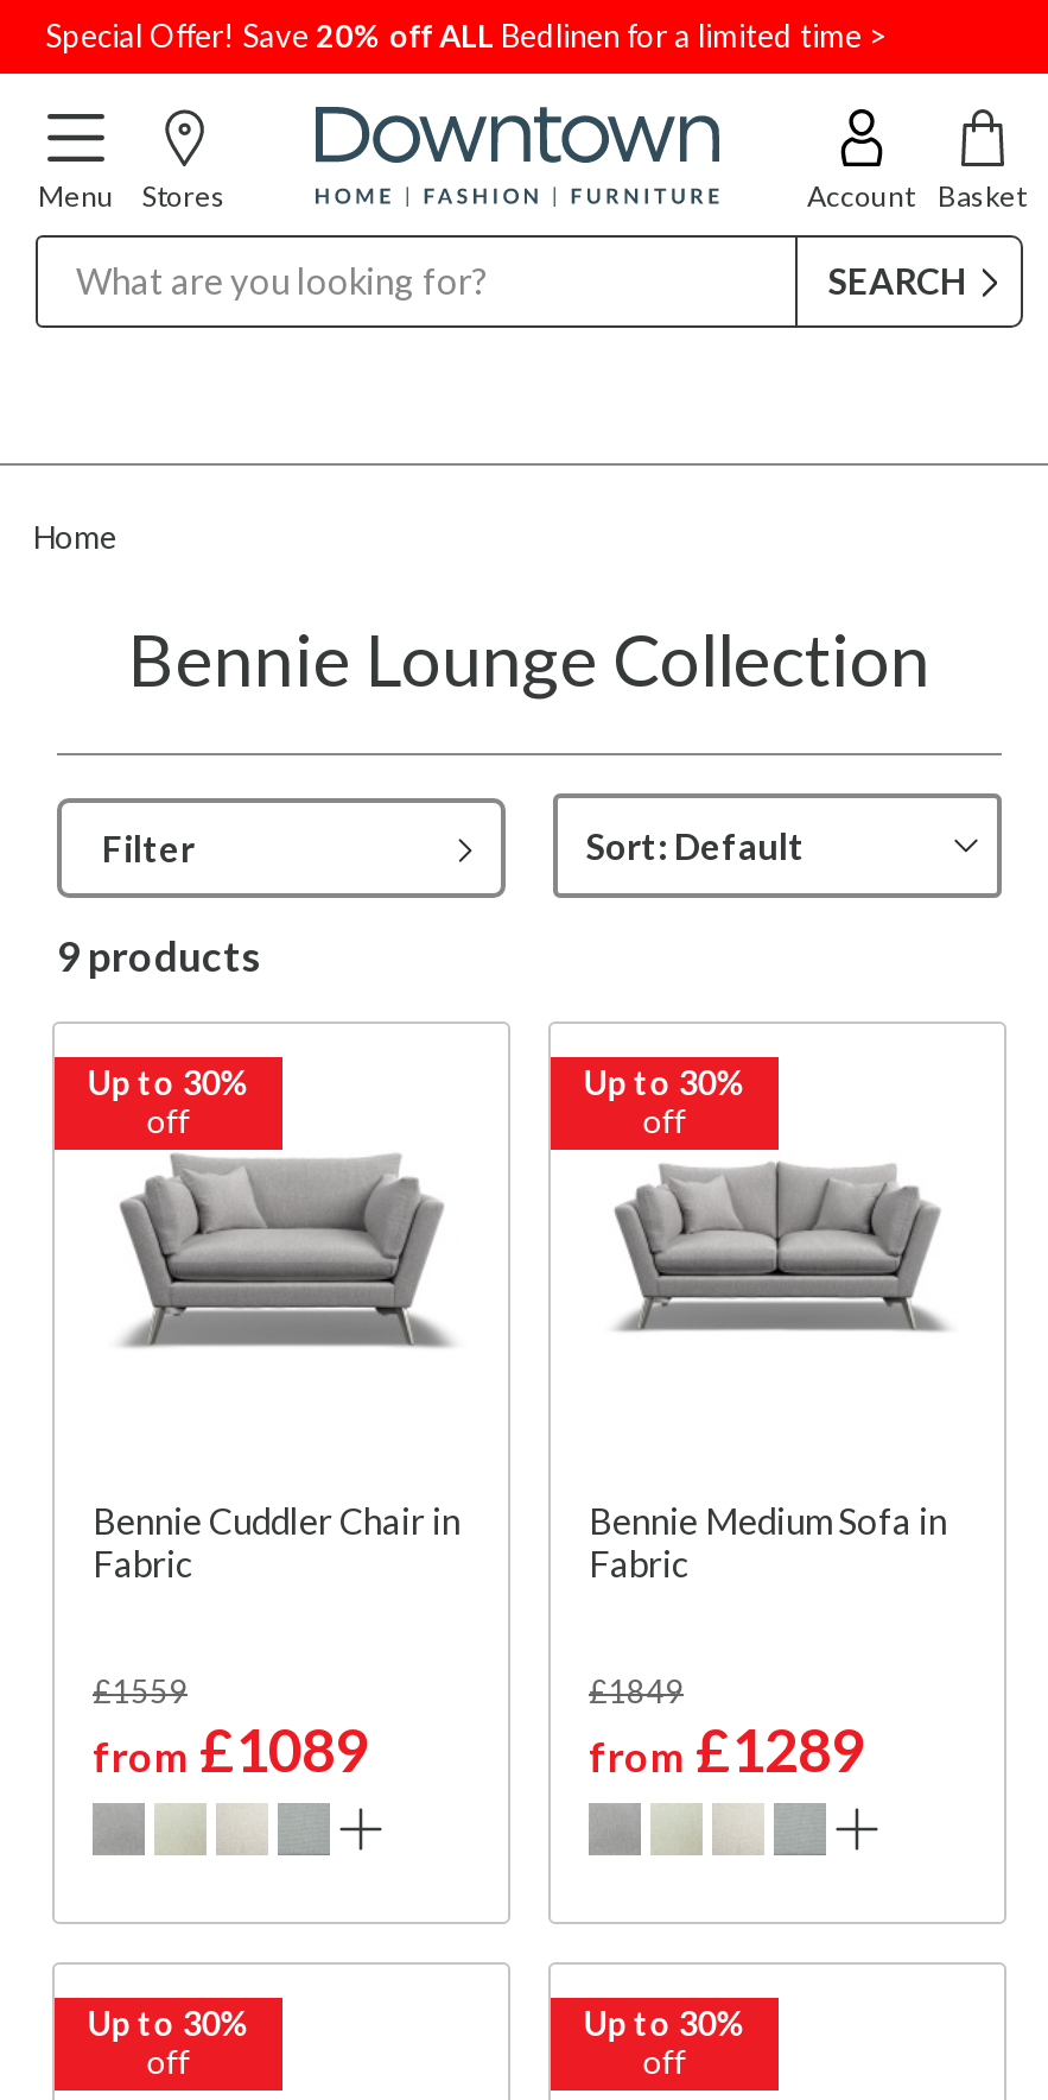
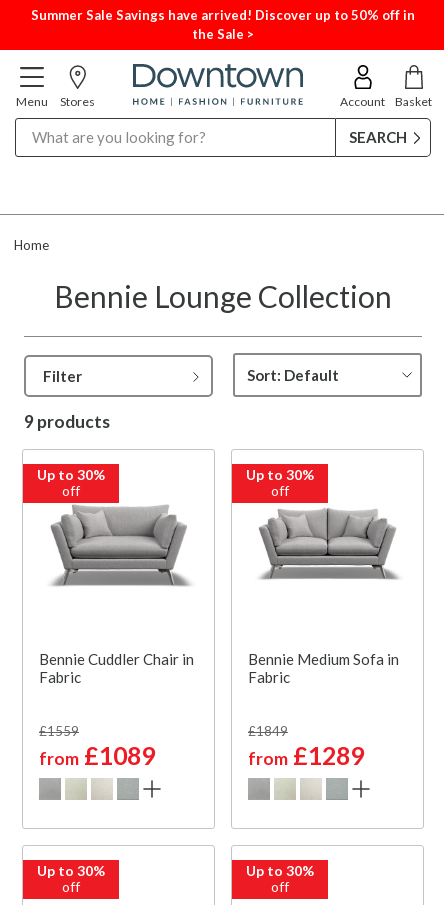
[45,17,888,55] Special Offer! Save 20% off ALL Bedlinen for a limited time > -> [31,7,415,42] Summer Sale Savings have arrived! Discover up to 50% off in | the Sale >

